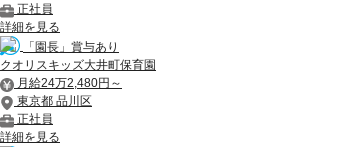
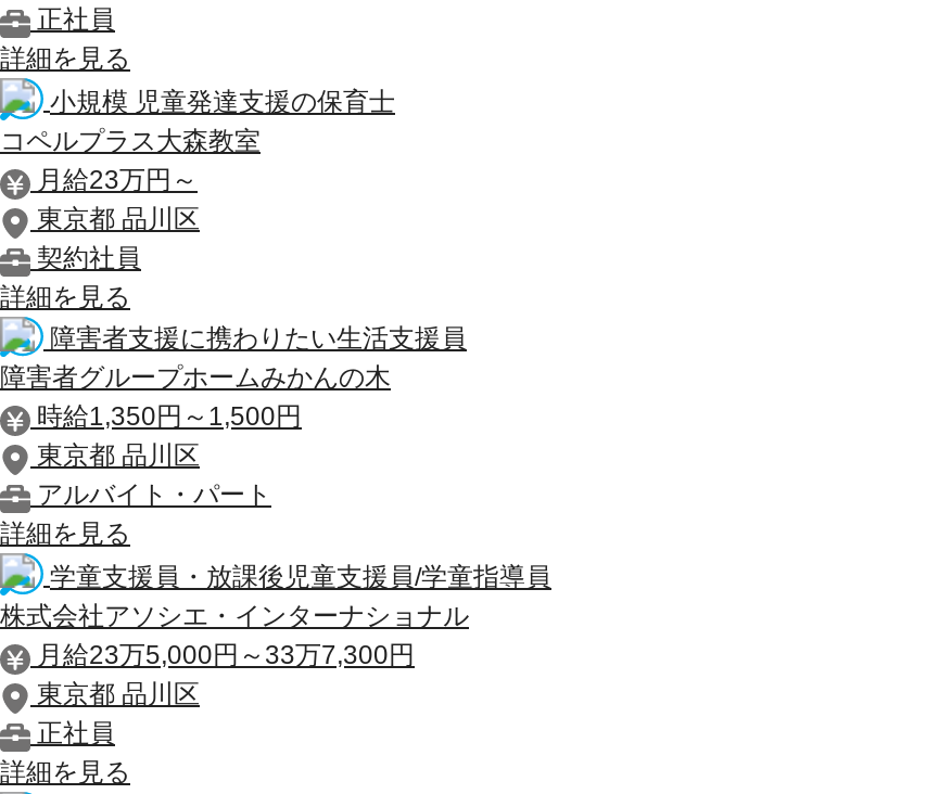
[0,40,156,90] 「園長」賞与あり | クオリスキッズ大井町保育園 | 月給24万2,480円～ -> [0,86,551,669] 小規模 児童発達支援の保育士 | コペルプラス大森教室 | 月給23万円～ | 東京都 品川区 | 契約社員 | 詳細を見る | 障害者支援に携わりたい生活支援員 | 障害者グループホームみかんの木 | 時給1,350円～1,500円 | 東京都 品川区 | アルバイト・パート | 詳細を見る | 学童支援員・放課後児童支援員/学童指導員 | 株式会社アソシエ・インターナショナル | 月給23万5,000円～33万7,300円

